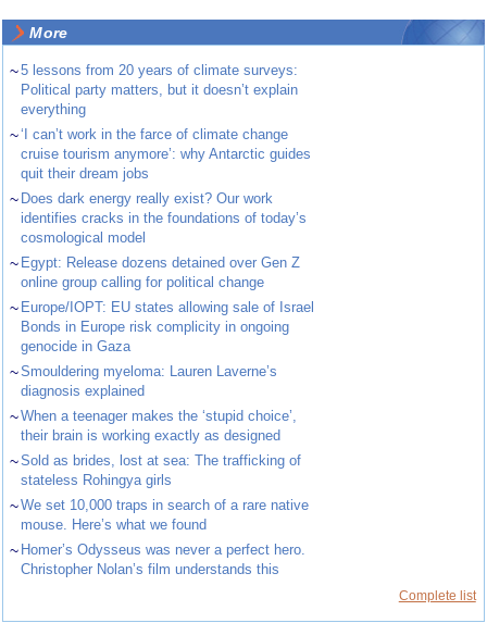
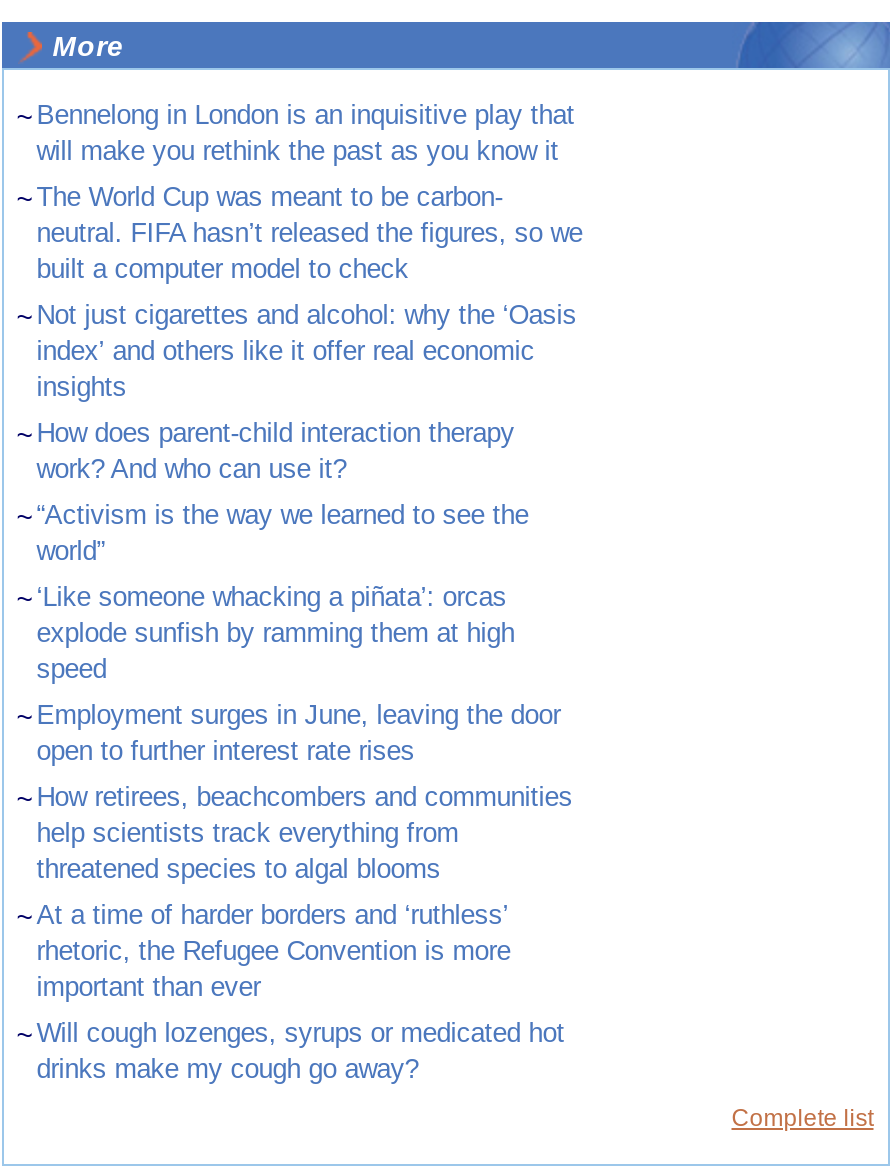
[10,62,298,117] ~ 5 lessons from 20 years of climate surveys: | Political party matters, but it doesn’t explain | everything -> [16,101,574,167] ~ Bennelong in London is an inquisitive play that | will make you rethink the past as you know it
[10,126,311,181] ~ ‘I can’t work in the farce of climate change | cruise tourism anymore’: why Antarctic guides | quit their dream jobs -> [16,183,582,285] ~ The World Cup was meant to be carbon- | neutral. FIFA hasn’t released the figures, so we | built a computer model to check
[10,190,307,245] ~ Does dark energy really exist? Our work | identifies cracks in the foundations of today’s | cosmological model -> [16,301,576,403] ~ Not just cigarettes and alcohol: why the ‘Oasis | index’ and others like it offer real economic | insights
[10,254,300,290] ~ Egypt: Release dozens detained over Gen Z | online group calling for political change -> [16,419,514,485] ~ How does parent-child interaction therapy | work? And who can use it?
[10,299,314,354] ~ Europe/IOPT: EU states allowing sale of Israel | Bonds in Europe risk complicity in ongoing | genocide in Gaza -> [16,501,528,567] ~ “Activism is the way we learned to see the | world”
[10,363,277,399] ~ Smouldering myeloma: Lauren Laverne’s | diagnosis explained -> [16,583,514,685] ~ ‘Like someone whacking a piñata’: orcas | explode sunfish by ramming them at high | speed
[10,407,297,443] ~ When a teenager makes the ‘stupid choice’, | their brain is working exactly as designed -> [16,701,560,767] ~ Employment surges in June, leaving the door | open to further interest rate rises
[10,452,301,488] ~ Sold as brides, lost at sea: The trafficking of | stateless Rohingya girls -> [16,783,572,885] ~ How retirees, beachcombers and communities | help scientists track everything from | threatened species to algal blooms
[10,497,309,532] ~ We set 10,000 traps in search of a rare native | mouse. Here’s what we found -> [16,901,510,1003] ~ At a time of harder borders and ‘ruthless’ | rhetoric, the Refugee Convention is more | important than ever
[10,541,306,577] ~ Homer’s Odysseus was never a perfect hero. | Christopher Nolan’s film understands this -> [16,1019,564,1085] ~ Will cough lozenges, syrups or medicated hot | drinks make my cough go away?

